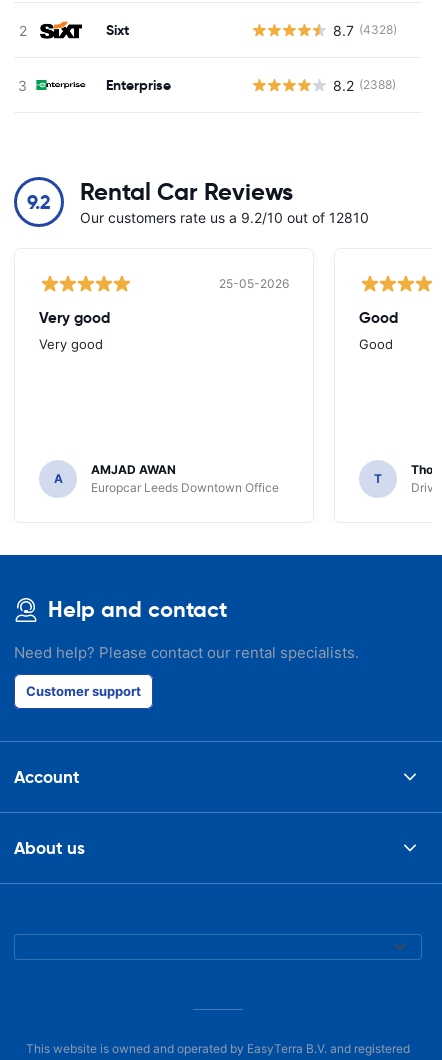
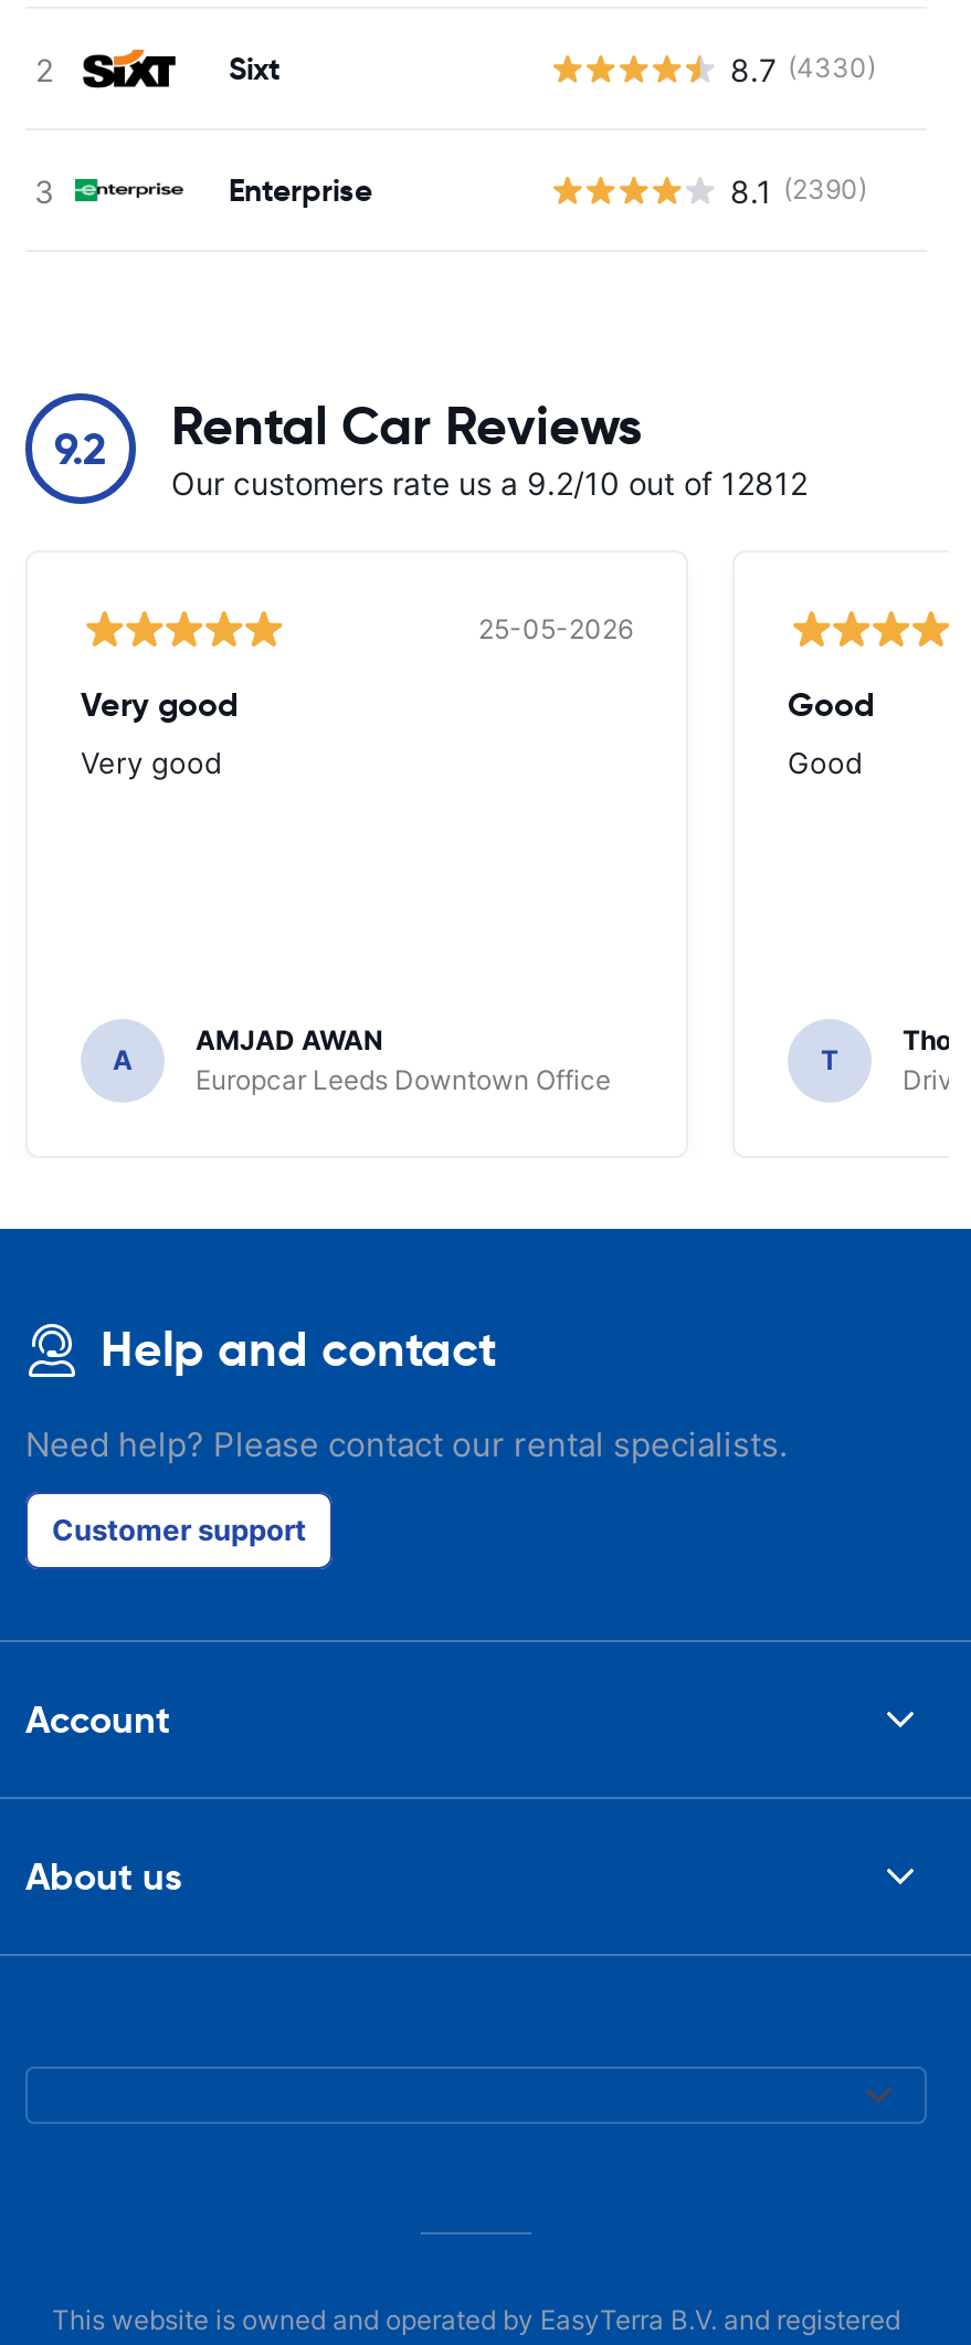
[333,21,397,38] 8.7 (4328) -> [730,50,876,87] 8.7 (4330)
[333,76,396,93] 8.2 (2388) -> [730,171,867,209] 8.1 (2390)
[80,209,369,226] Our customers rate us a 9.2/10 out of 12810 -> [171,464,808,502] Our customers rate us a 9.2/10 out of 12812

